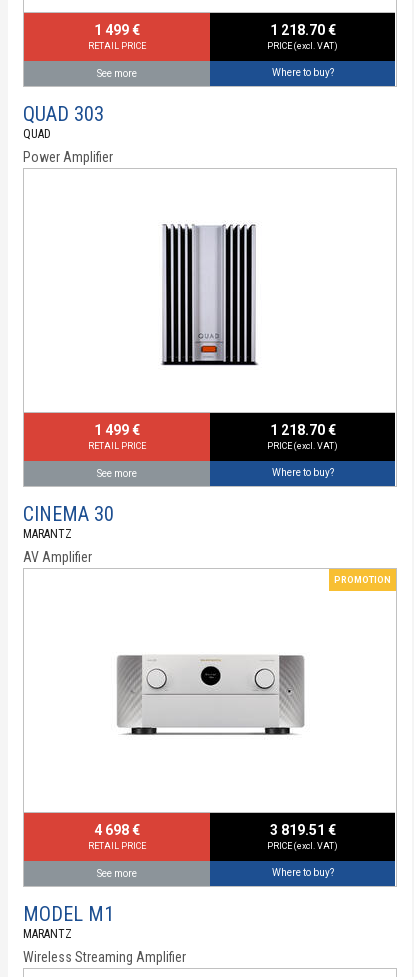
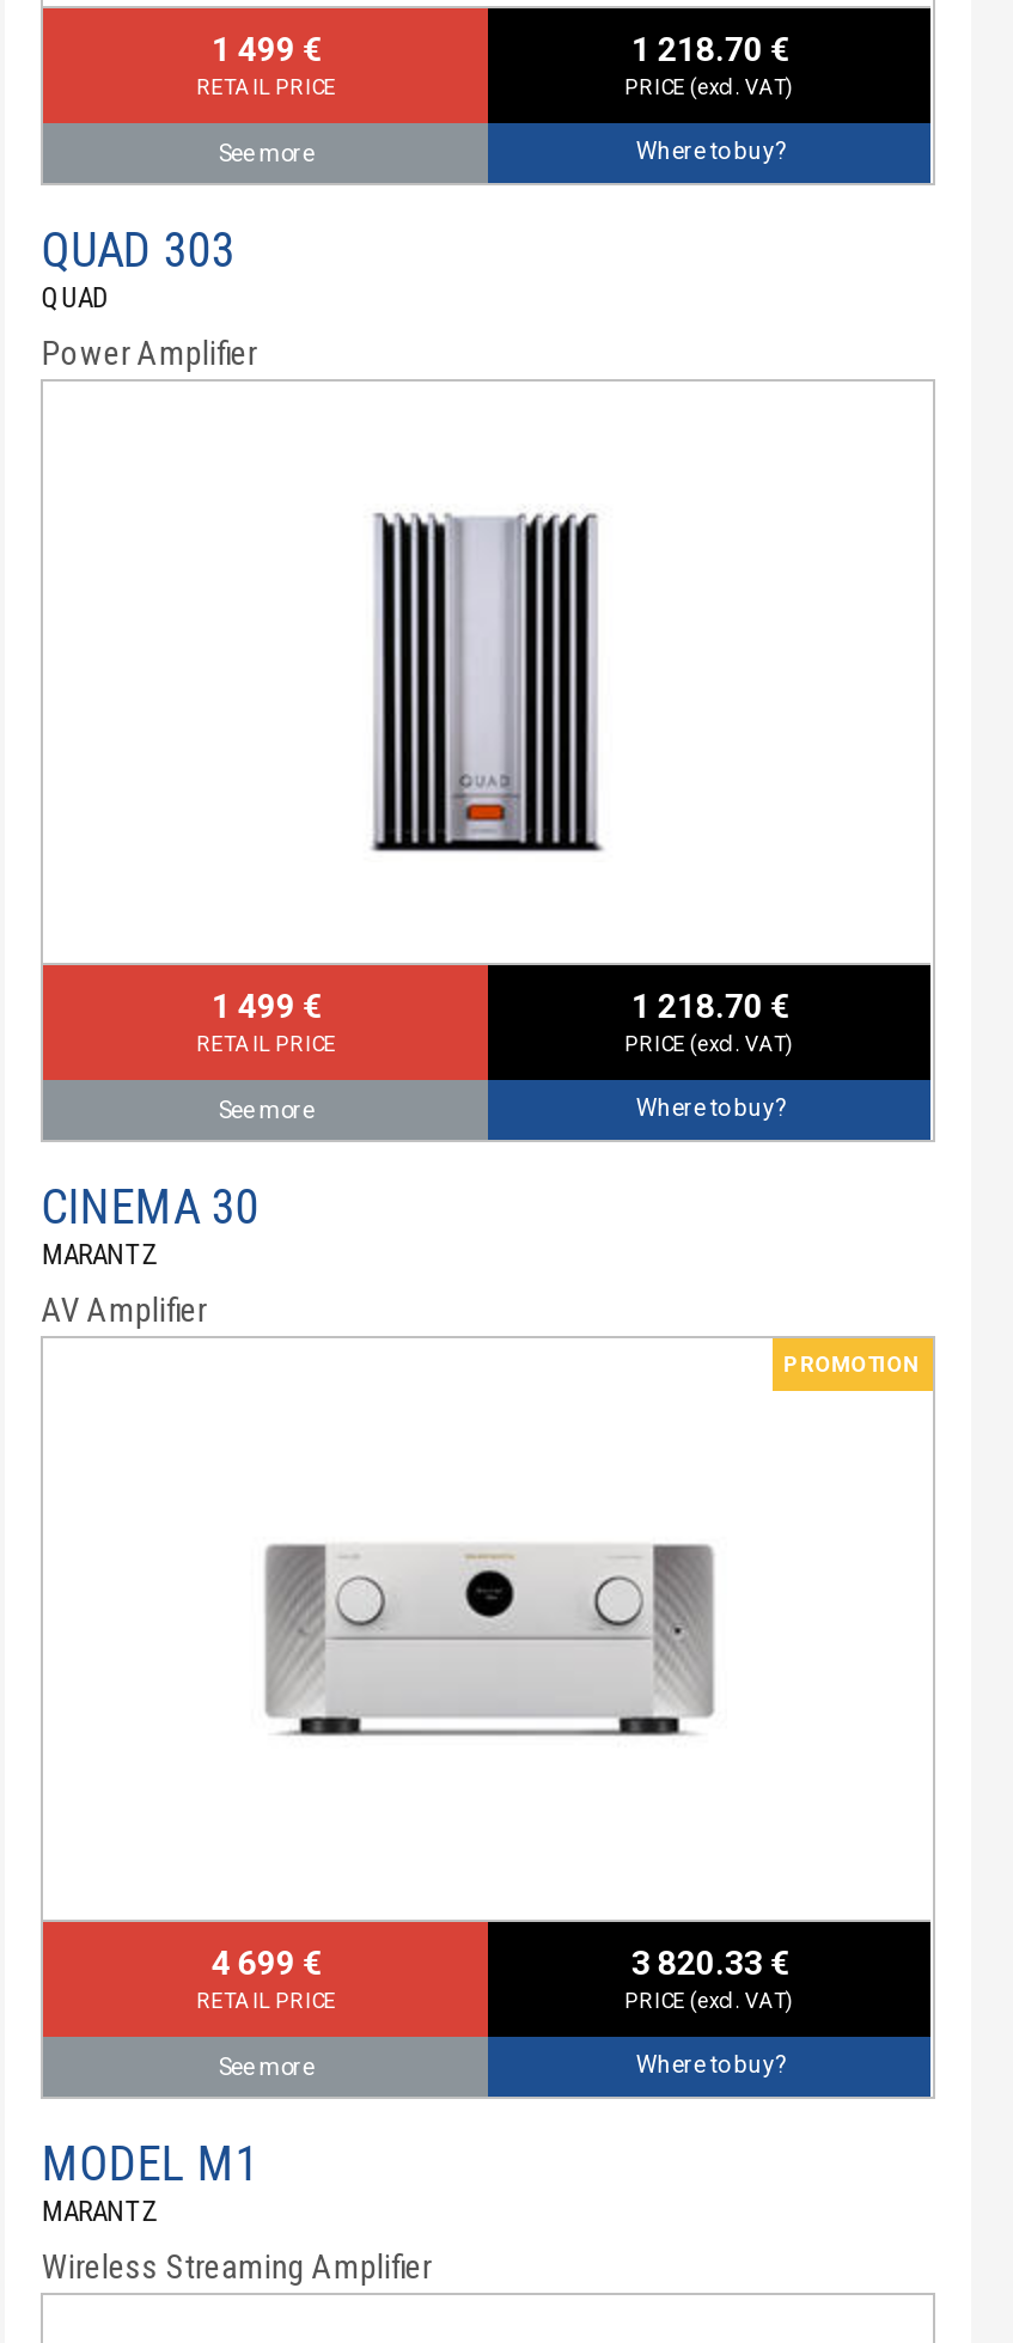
[94,822,140,838] 4 698 € -> [211,1944,321,1982] 4 699 €
[270,822,336,838] 3 819.51 € -> [631,1944,789,1982] 3 820.33 €

